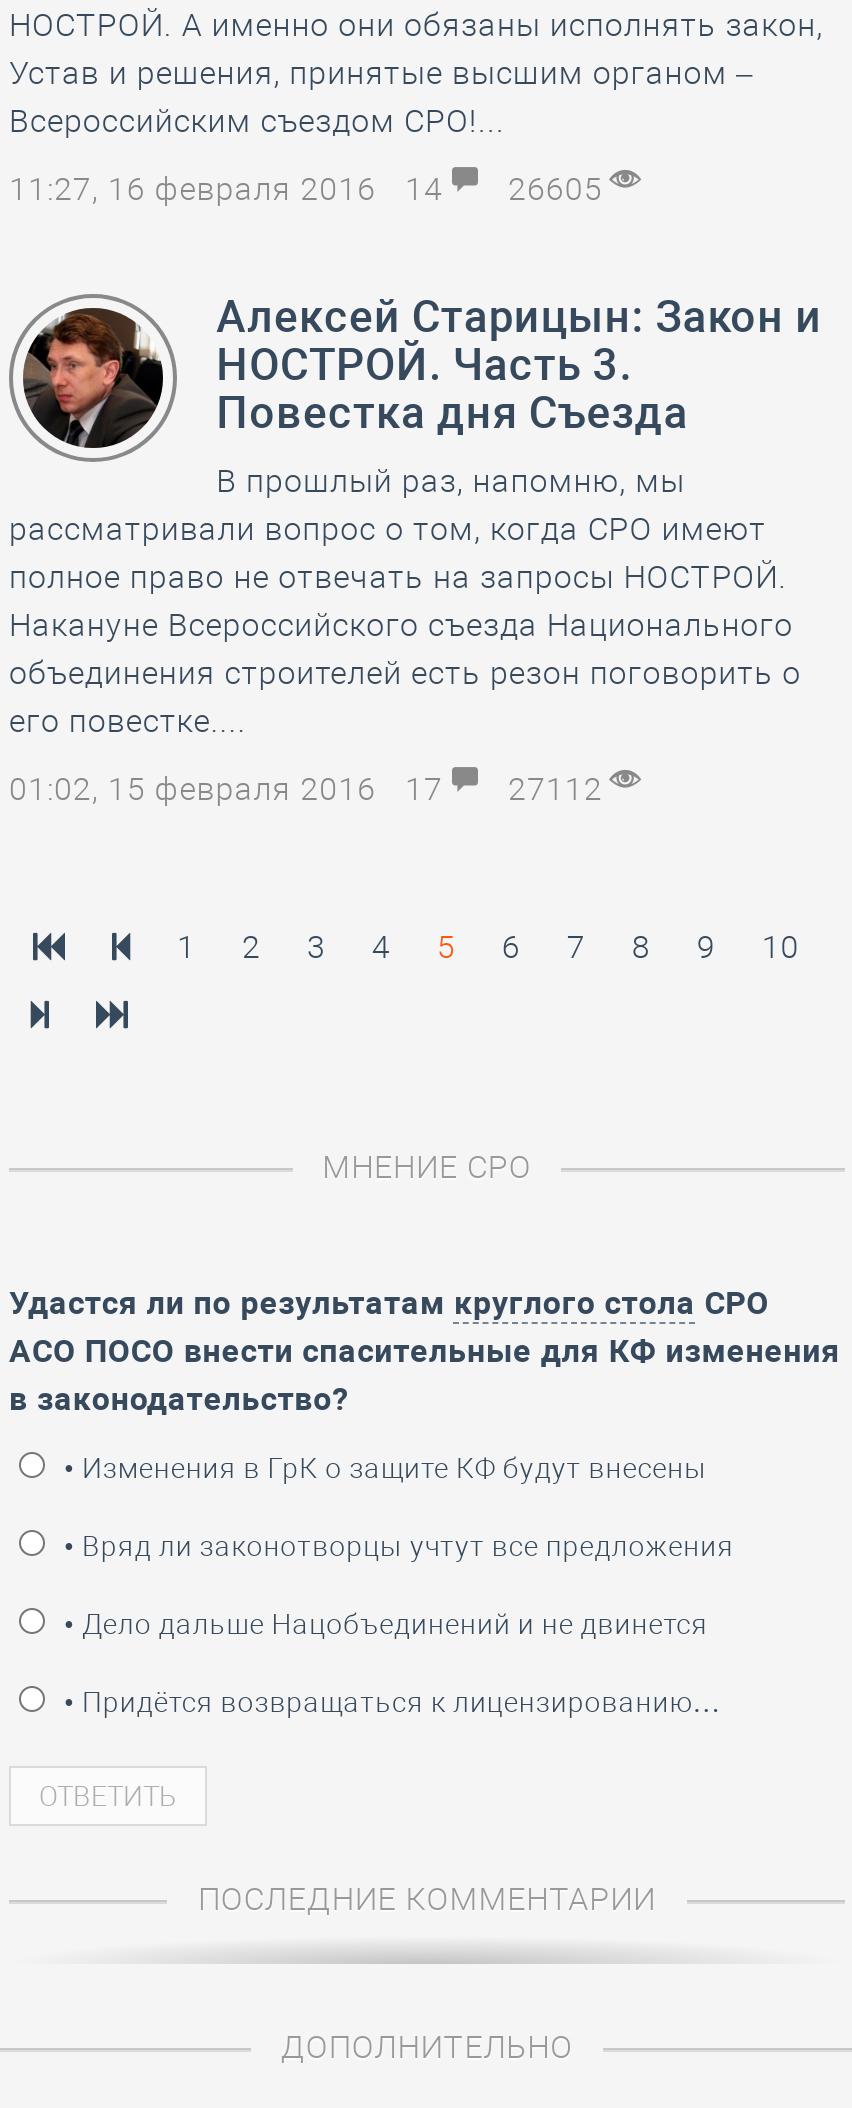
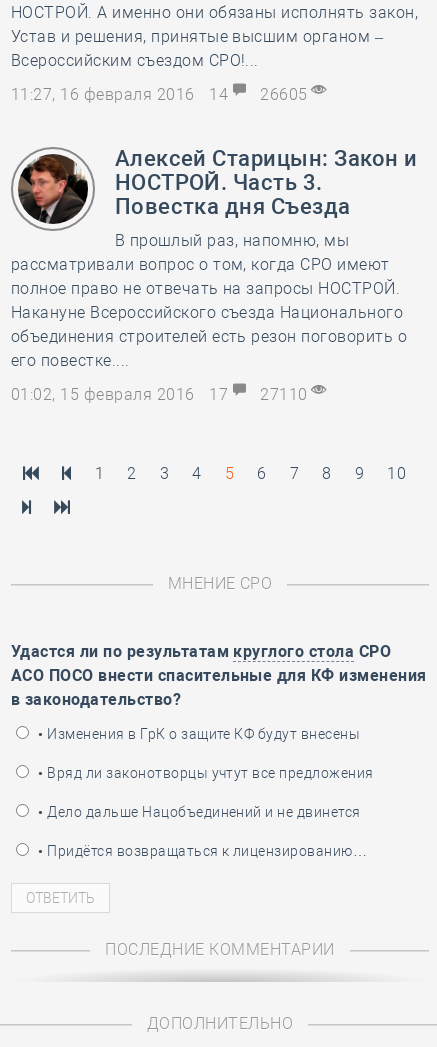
[9,770,612,808] 01:02, 15 февраля 2016 17 27112 -> [11,385,312,404] 01:02, 15 февраля 2016 17 27110

